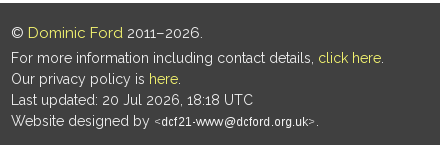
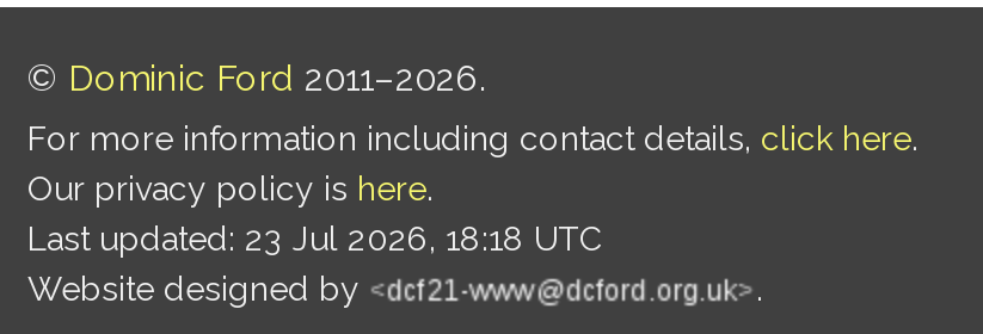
[11,92,253,108] Last updated: 20 Jul 2026, 18:18 UTC -> [27,219,603,258] Last updated: 23 Jul 2026, 18:18 UTC

